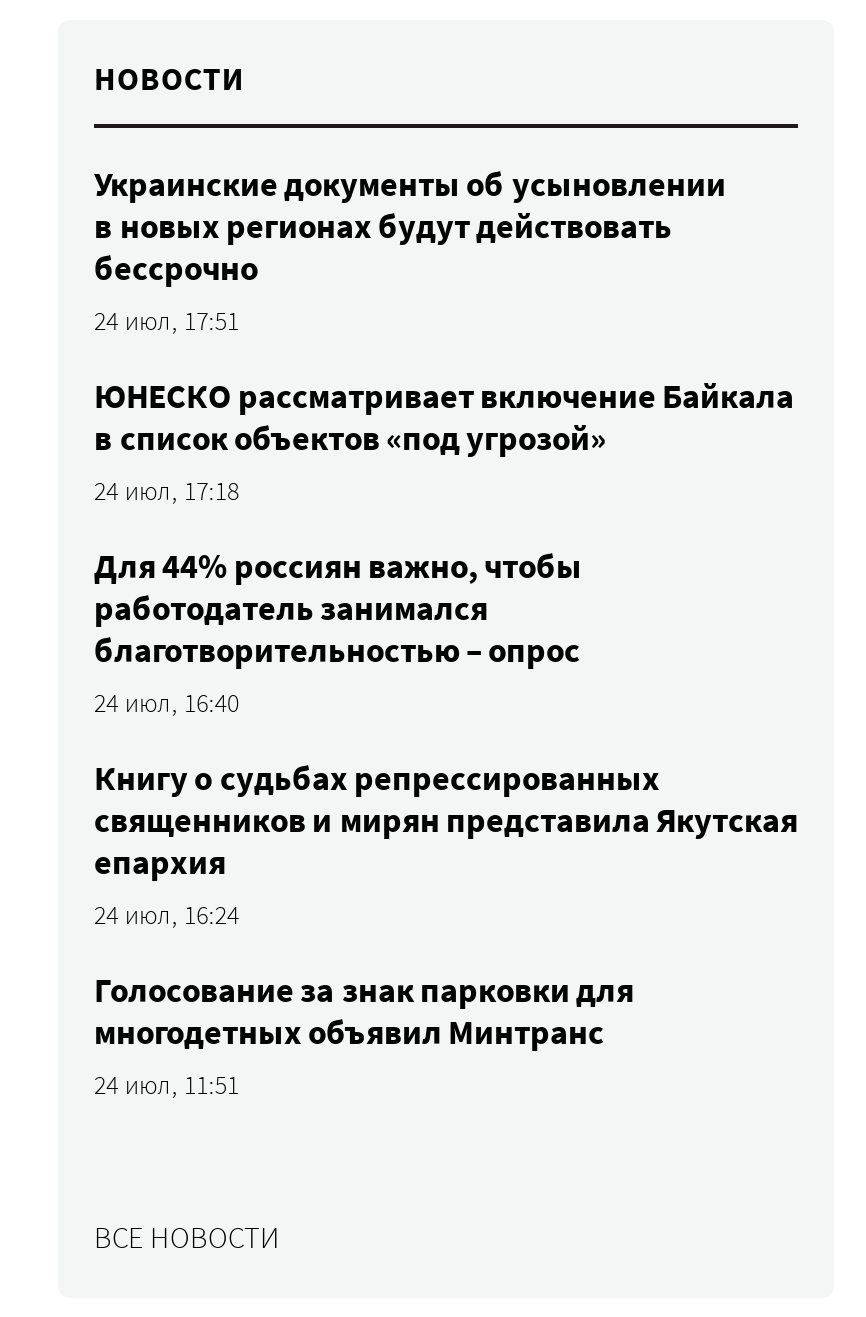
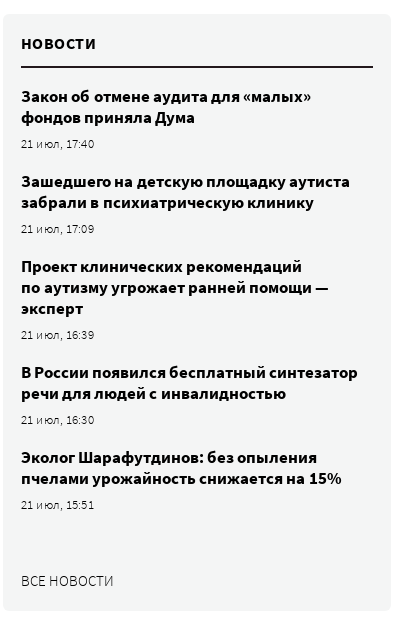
[94,162,726,338] Украинские документы об усыновлении | в новых регионах будут действовать | бессрочно | 24 июл, 17:51 -> [21,85,311,152] Закон об отмене аудита для «малых» | фондов приняла Дума | 21 июл, 17:40
[94,374,794,508] ЮНЕСКО рассматривает включение Байкала | в список объектов «под угрозой» | 24 июл, 17:18 -> [21,170,350,237] Зашедшего на детскую площадку аутиста | забрали в психиатрическую клинику | 21 июл, 17:09
[94,544,582,720] Для 44% россиян важно, чтобы | работодатель занимался | благотворительностью – опрос | 24 июл, 16:40 -> [21,255,329,343] Проект клинических рекомендаций | по аутизму угрожает ранней помощи — | эксперт | 21 июл, 16:39
[94,756,798,932] Книгу о судьбах репрессированных | священников и мирян представила Якутская | епархия | 24 июл, 16:24 -> [21,361,358,428] В России появился бесплатный синтезатор | речи для людей с инвалидностью | 21 июл, 16:30
[94,968,634,1102] Голосование за знак парковки для | многодетных объявил Минтранс | 24 июл, 11:51 -> [21,446,342,513] Эколог Шарафутдинов: без опыления | пчелами урожайность снижается на 15% | 21 июл, 15:51

